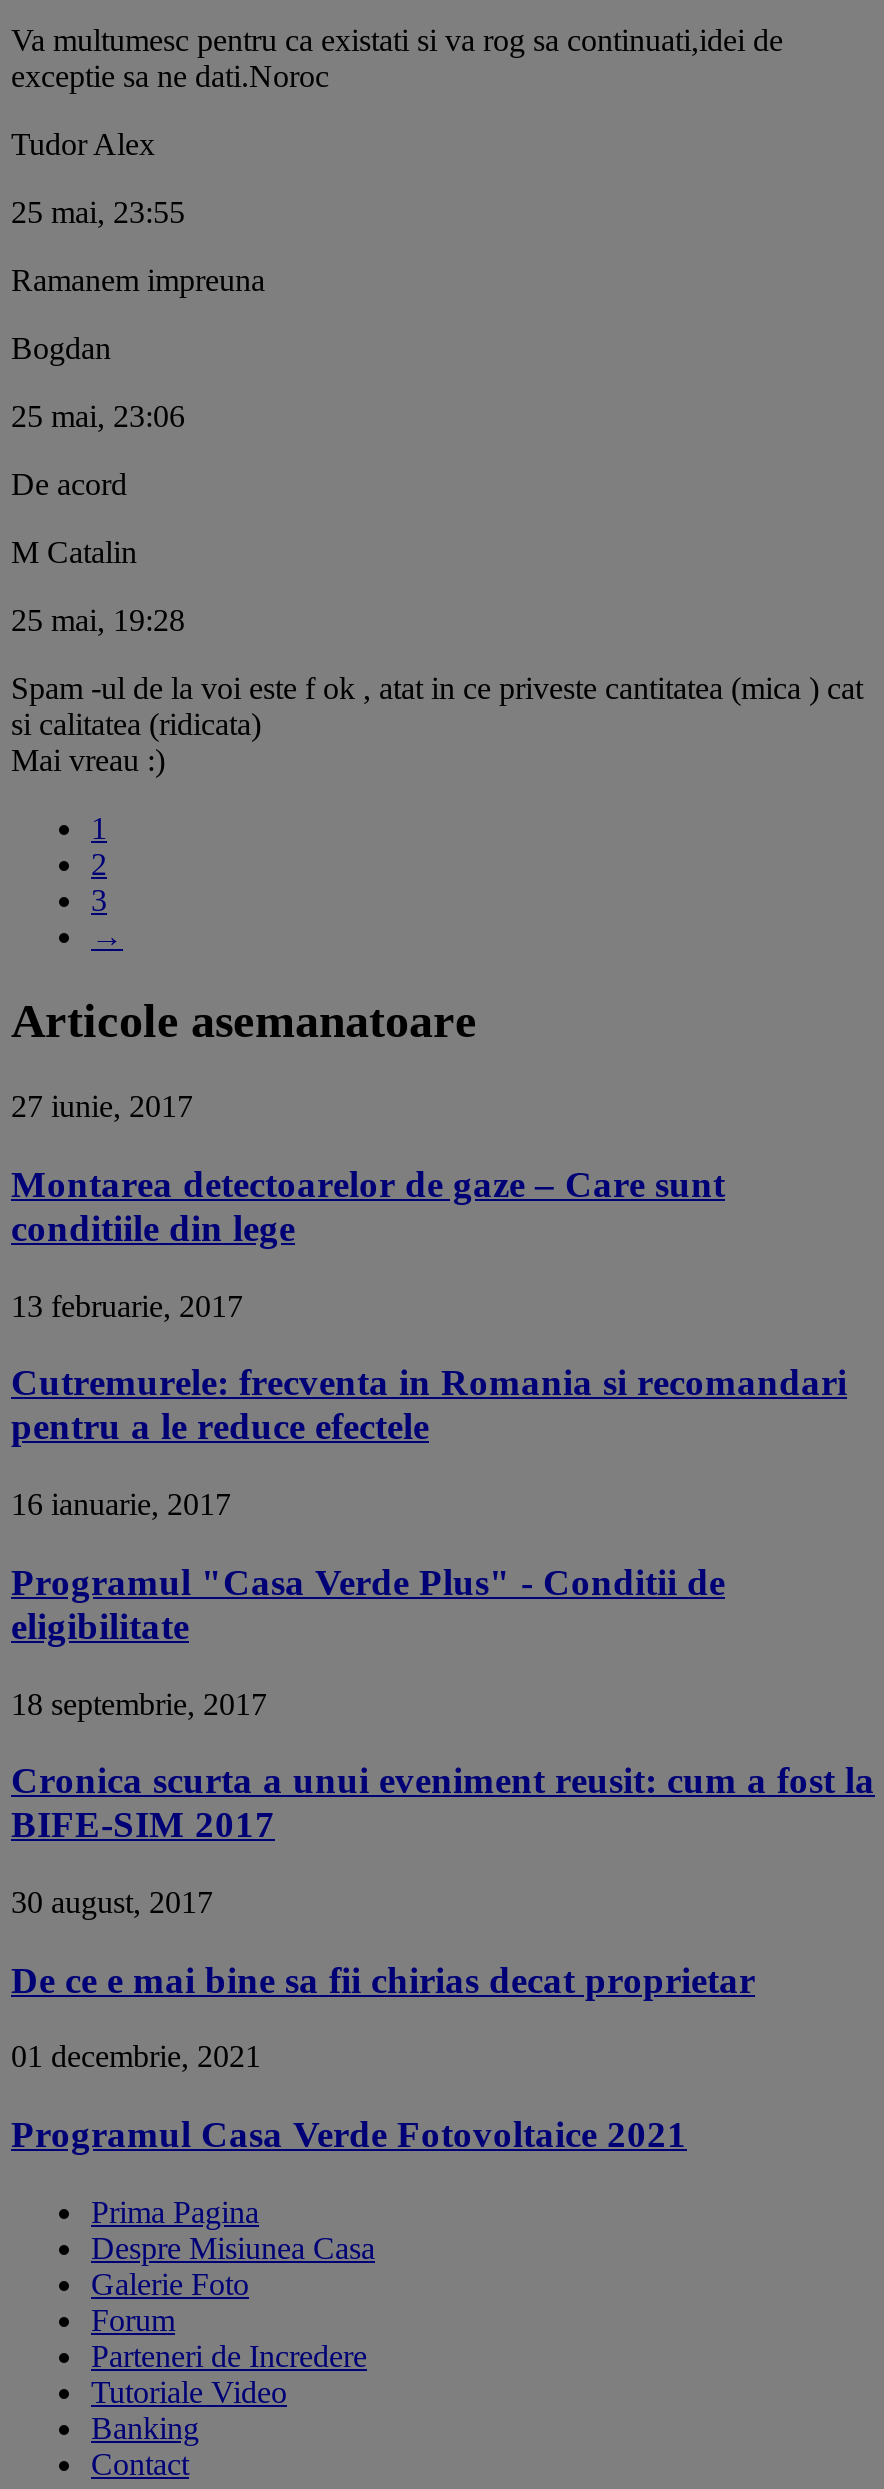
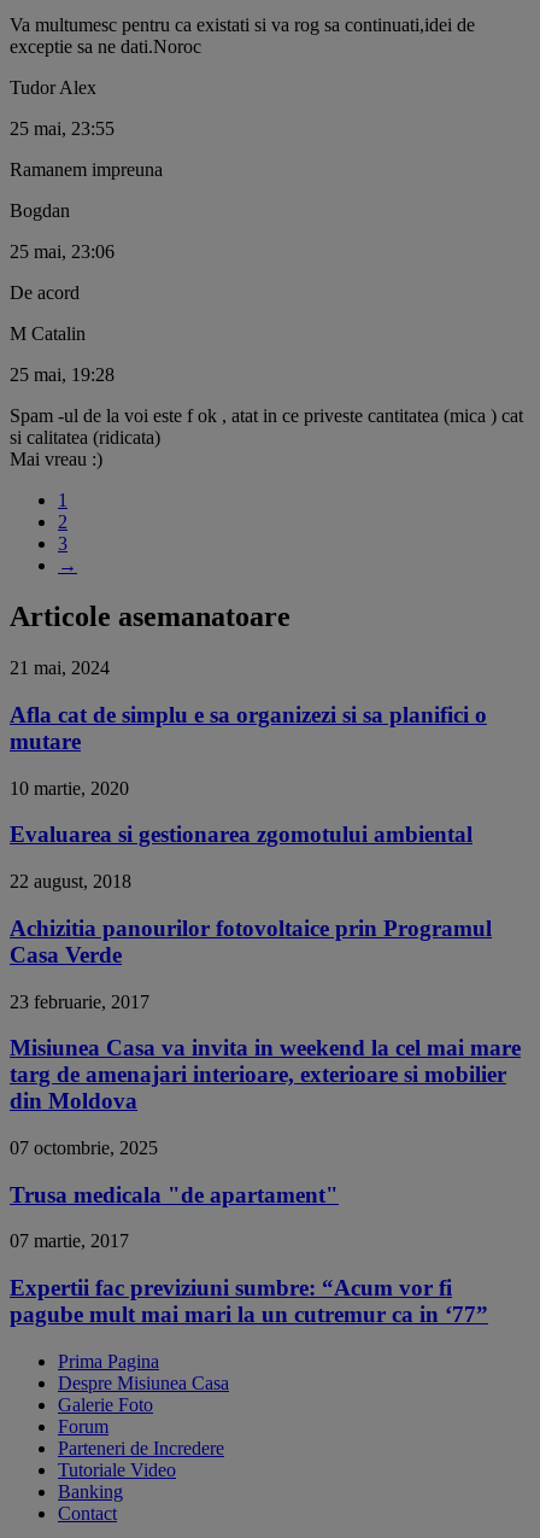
[11,1090,193,1124] 27 iunie, 2017 -> [10,658,110,678] 21 mai, 2024
[11,1163,725,1249] Montarea detectoarelor de gaze – Care sunt | conditiile din lege -> [10,702,487,754] Afla cat de simplu e sa organizezi si sa planifici o | mutare
[11,1288,243,1322] 13 februarie, 2017 -> [10,778,129,798] 10 martie, 2020
[11,1362,847,1448] Cutremurele: frecventa in Romania si recomandari | pentru a le reduce efectele -> [10,822,472,847] Evaluarea si gestionarea zgomotului ambiental
[11,1487,231,1521] 16 ianuarie, 2017 -> [10,871,131,892] 22 august, 2018
[11,1561,725,1647] Programul "Casa Verde Plus" - Conditii de | eligibilitate -> [10,915,492,967] Achizitia panourilor fotovoltaice prin Programul | Casa Verde
[11,1686,267,1720] 18 septembrie, 2017 -> [10,991,149,1012] 23 februarie, 2017
[11,1760,875,1846] Cronica scurta a unui eveniment reusit: cum a fost la | BIFE-SIM 2017 -> [10,1035,521,1114] Misiunea Casa va invita in weekend la cel mai mare | targ de amenajari interioare, exterioare si mobilier | din Moldova
[11,1885,213,1919] 30 august, 2017 -> [10,1138,158,1158] 07 octombrie, 2025
[11,1959,755,2001] De ce e mai bine sa fii chirias decat proprietar -> [10,1182,339,1207] Trusa medicala "de apartament"
[11,2040,261,2074] 01 decembrie, 2021 -> [10,1231,129,1252] 07 martie, 2017
[11,2113,687,2155] Programul Casa Verde Fotovoltaice 2021 -> [10,1275,488,1327] Expertii fac previziuni sumbre: “Acum vor fi | pagube mult mai mari la un cutremur ca in ‘77”

